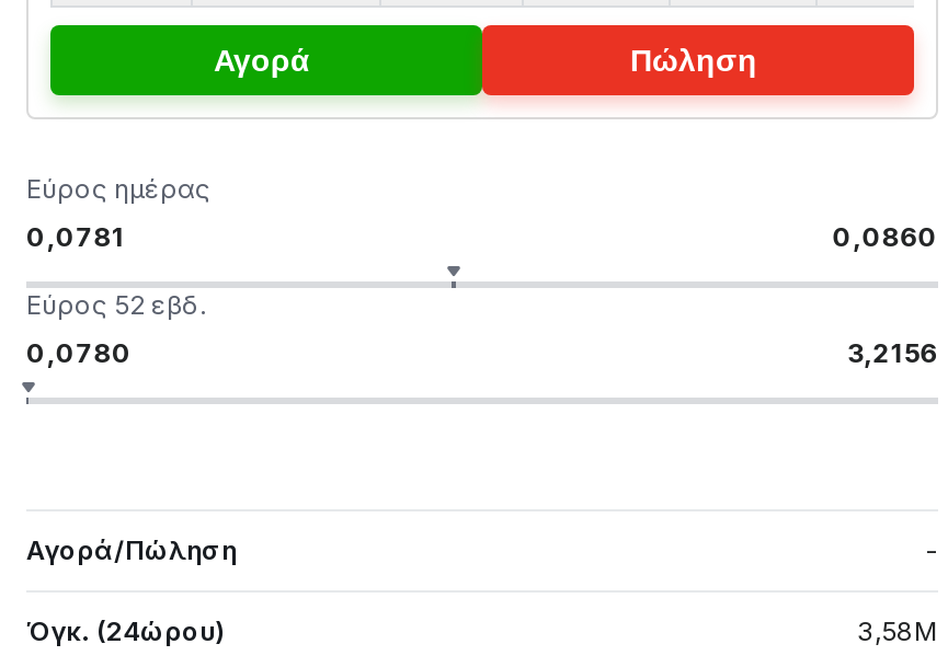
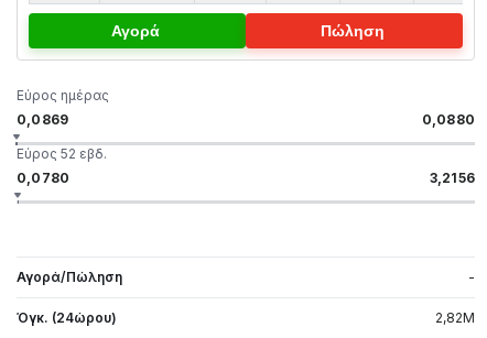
[26,220,125,253] 0,0781 -> [17,111,69,127] 0,0869
[832,220,938,253] 0,0860 -> [422,111,475,127] 0,0880
[857,614,938,647] 3,58M -> [435,309,475,326] 2,82M

